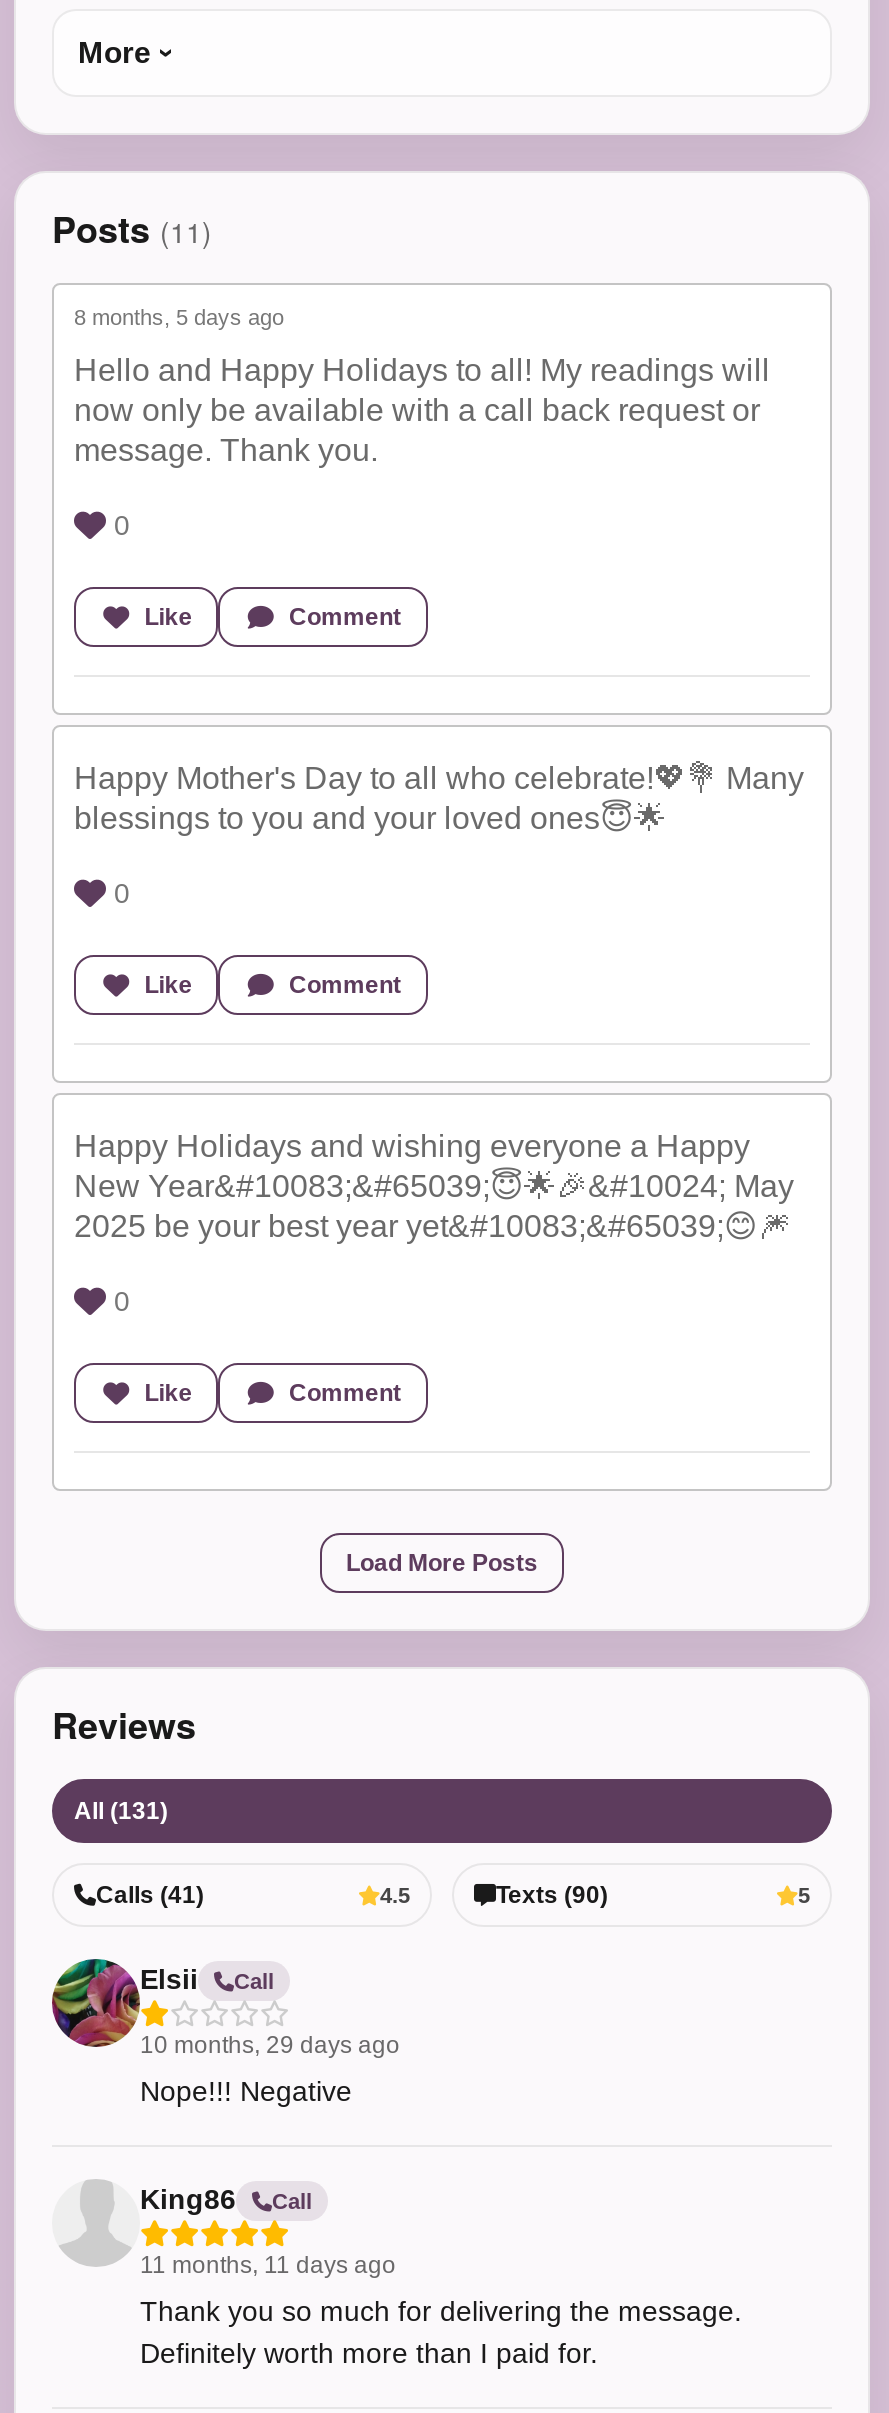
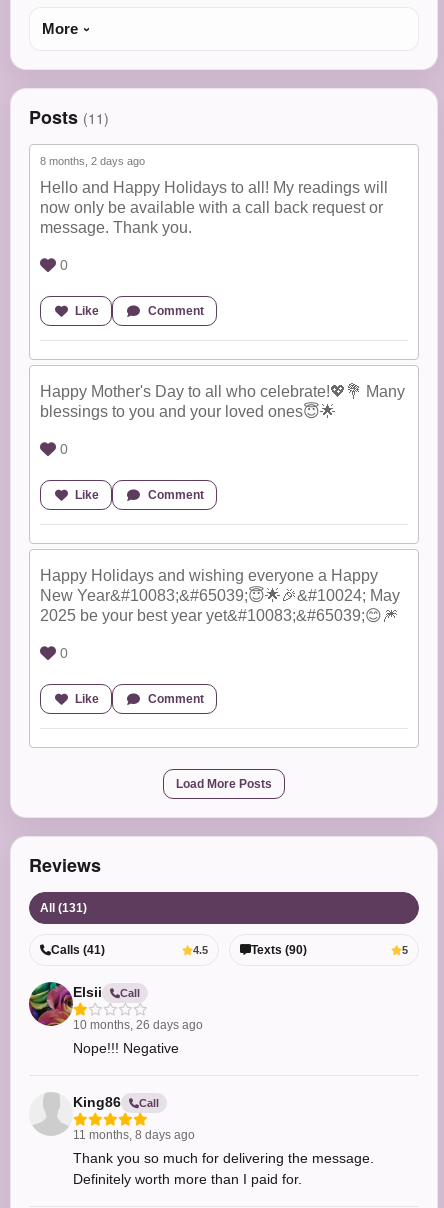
[74,306,284,330] 8 months, 5 days ago -> [40,155,145,167] 8 months, 2 days ago
[140,2032,400,2060] 10 months, 29 days ago -> [73,1018,203,1032] 10 months, 26 days ago
[140,2252,396,2280] 11 months, 11 days ago -> [73,1128,195,1142] 11 months, 8 days ago

